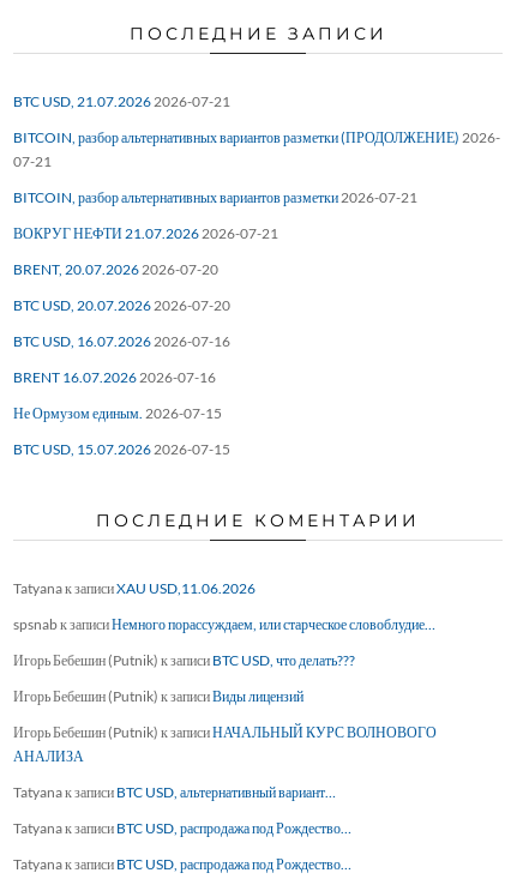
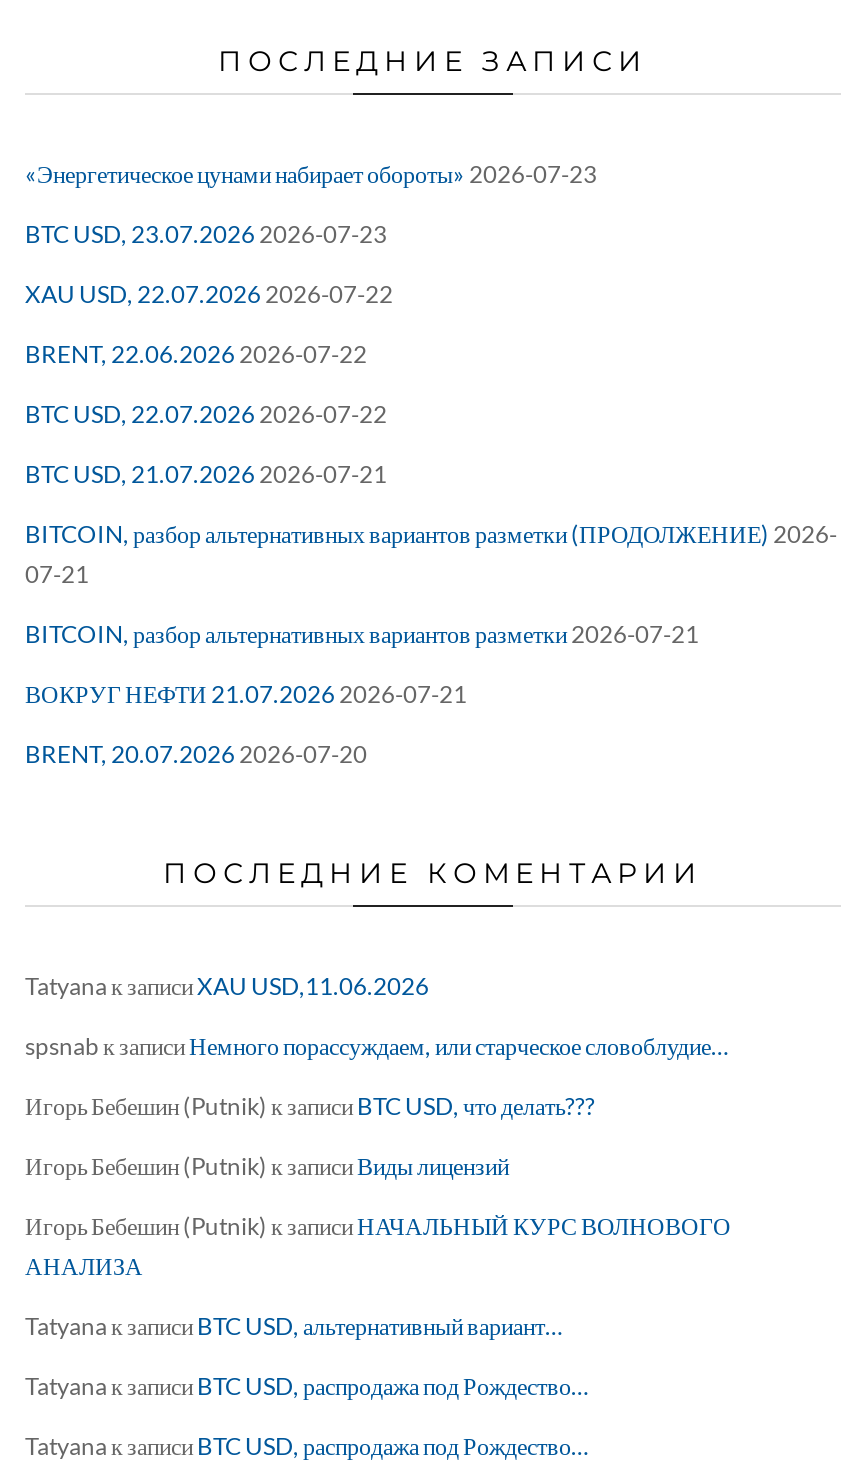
none -> [25,160,597,430] «Энергетическое цунами набирает обороты» 2026-07-23 | BTC USD, 23.07.2026 2026-07-23 | XAU USD, 22.07.2026 2026-07-22 | BRENT, 22.06.2026 2026-07-22 | BTC USD, 22.07.2026 2026-07-22
moved [13,93,500,279] -> [25,460,837,770]: BTC USD, 21.07.2026 2026-07-21 | BITCOIN, разбор альтернативных вариантов разметки (ПРОДОЛЖЕНИЕ) 2026- | 07-21 | BITCOIN, разбор альтернативных вариантов разметки 2026-07-21 | ВОКРУГ НЕФТИ 21.07.2026 2026-07-21 | BRENT, 20.07.2026 2026-07-20
[13,297,230,459] BTC USD, 20.07.2026 2026-07-20 | BTC USD, 16.07.2026 2026-07-16 | BRENT 16.07.2026 2026-07-16 | Не Ормузом единым. 2026-07-15 | BTC USD, 15.07.2026 2026-07-15 -> none

